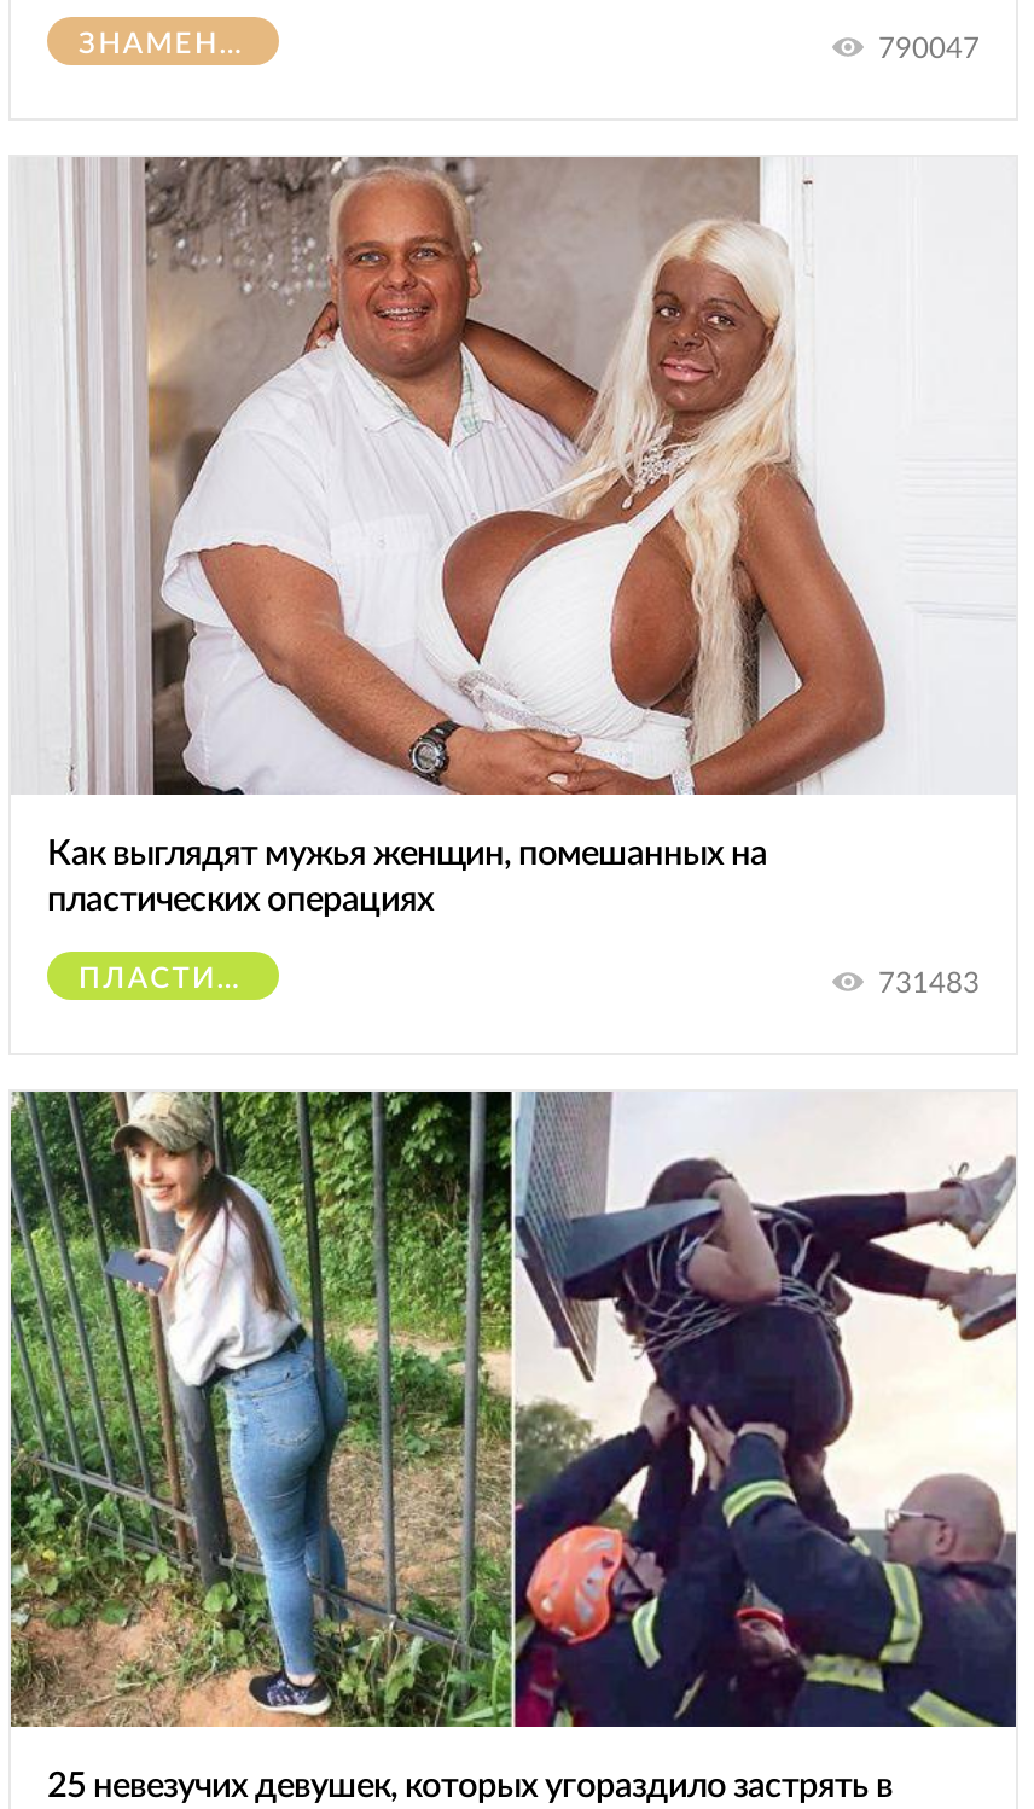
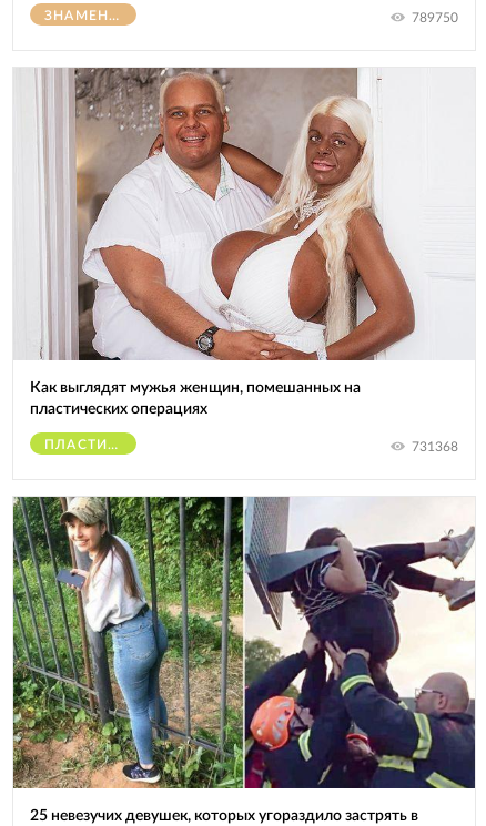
[878,35,980,64] 790047 -> [412,11,458,25] 789750
[878,968,980,997] 731483 -> [412,440,458,453] 731368

